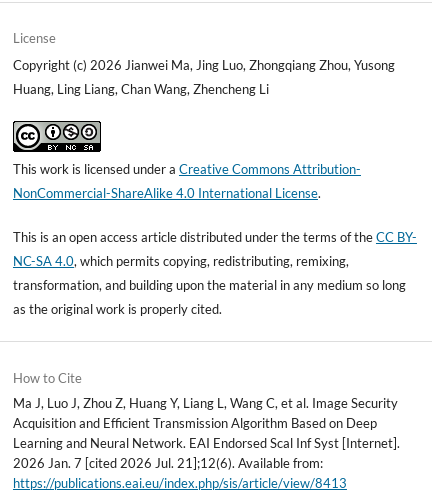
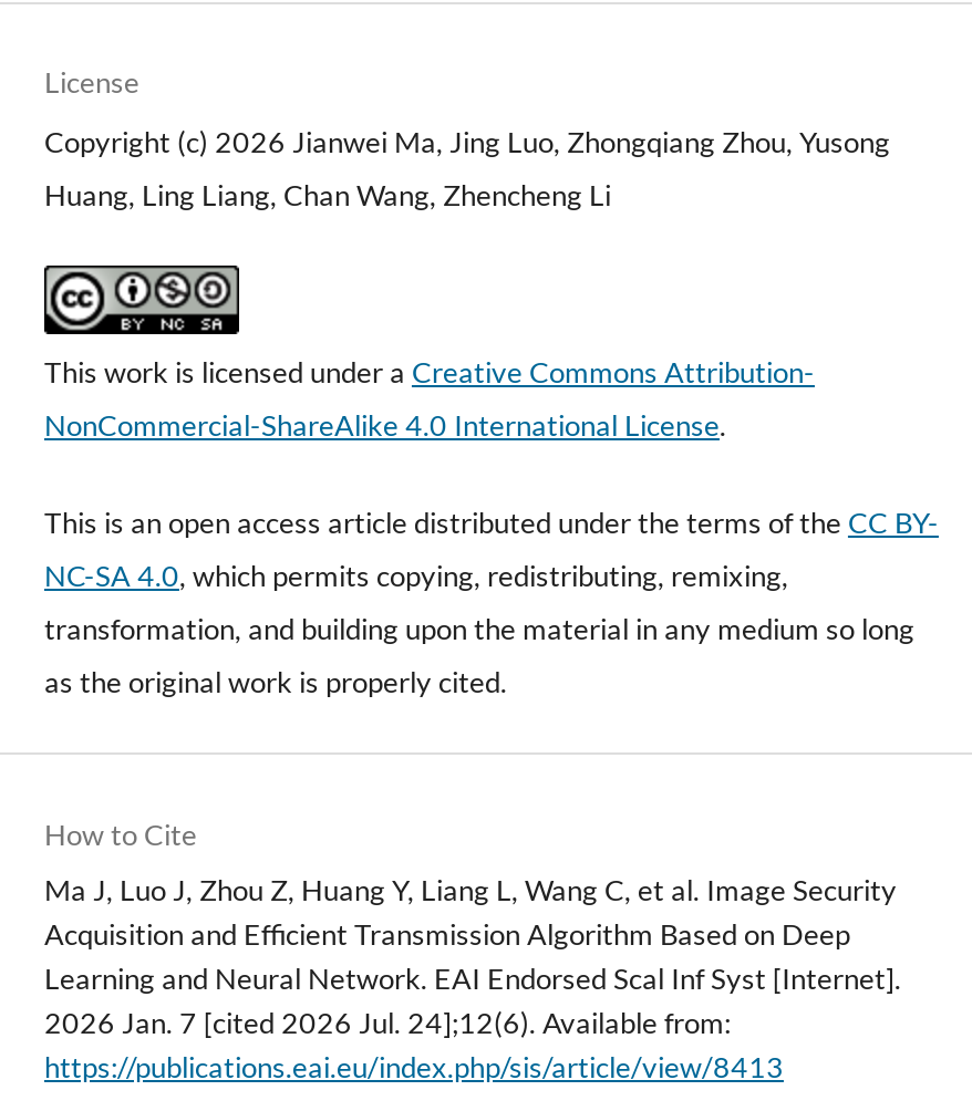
[13,454,323,470] 2026 Jan. 7 [cited 2026 Jul. 21];12(6). Available from: -> [44,1004,731,1039] 2026 Jan. 7 [cited 2026 Jul. 24];12(6). Available from:

